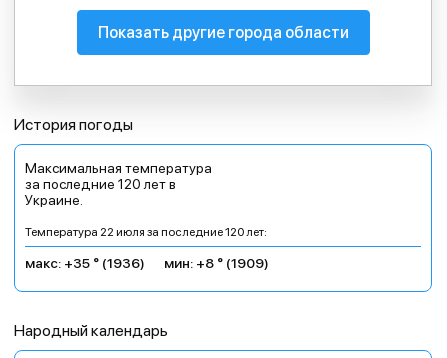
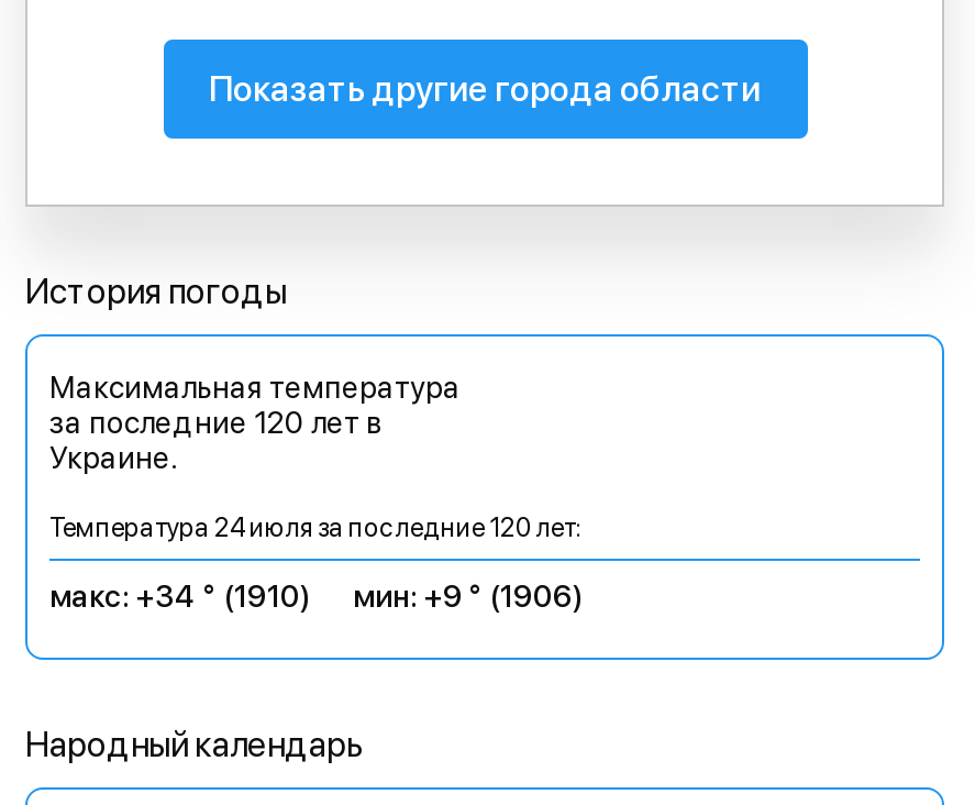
[25,225,267,239] Температура 22 июля за последние 120 лет: -> [49,512,581,543] Температура 24 июля за последние 120 лет:
[25,255,145,271] макс: +35 ° (1936) -> [49,578,311,614] макс: +34 ° (1910)
[164,255,269,271] мин: +8 ° (1909) -> [353,578,584,614] мин: +9 ° (1906)

